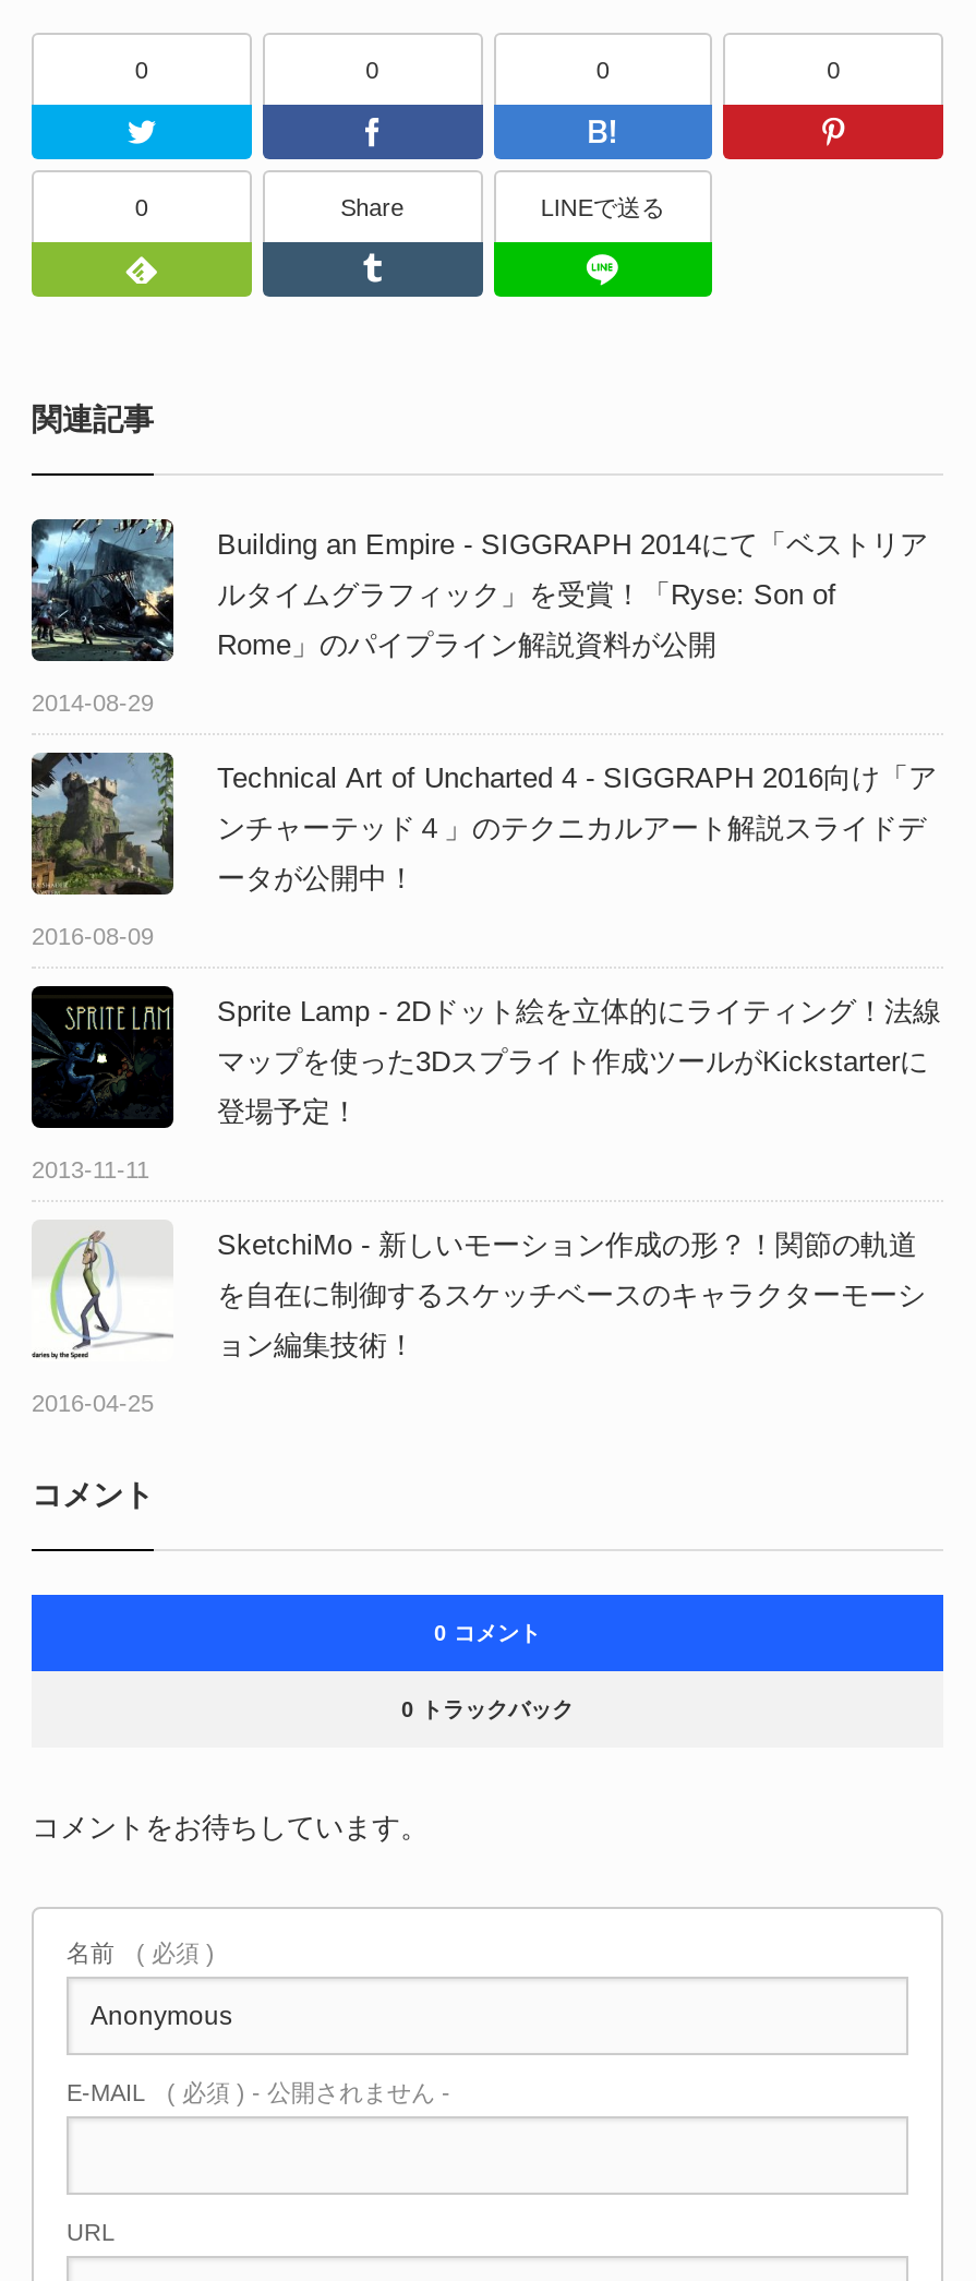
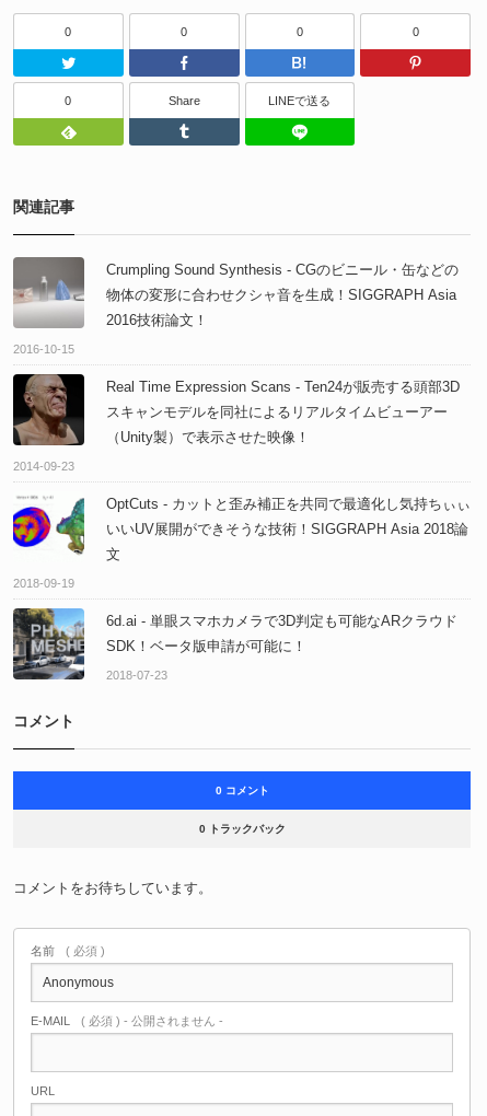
[32,519,941,1417] [image] | Building an Empire - SIGGRAPH 2014にて「ベストリア | ルタイムグラフィック」を受賞！「Ryse: Son of | Rome」のパイプライン解説資料が公開 | 2014-08-29 | Technical Art of Uncharted 4 - SIGGRAPH 2016向け「ア | ンチャーテッド４」のテクニカルアート解説スライドデ | ータが公開中！ | 2016-08-09 | Sprite Lamp - 2Dドット絵を立体的にライティング！法線 | マップを使った3Dスプライト作成ツールがKickstarterに | 登場予定！ | 2013-11-11 | SketchiMo - 新しいモーション作成の形？！関節の軌道 | を自在に制御するスケッチベースのキャラクターモーシ | ョン編集技術！ | 2016-04-25 -> [13,257,471,682] [image] | Crumpling Sound Synthesis - CGのビニール・缶などの | 物体の変形に合わせクシャ音を生成！SIGGRAPH Asia | 2016技術論文！ | 2016-10-15 | Real Time Expression Scans - Ten24が販売する頭部3D | スキャンモデルを同社によるリアルタイムビューアー | （Unity製）で表示させた映像！ | 2014-09-23 | OptCuts - カットと歪み補正を共同で最適化し気持ちぃぃ | いいUV展開ができそうな技術！SIGGRAPH Asia 2018論 | 文 | 2018-09-19 | 6d.ai - 単眼スマホカメラで3D判定も可能なARクラウド | SDK！ベータ版申請が可能に！ | 2018-07-23
[29,783,176,897] [image] -> [12,373,83,427] [image]
[29,1017,176,1130] [image] -> [12,491,85,544] [image]
[32,1250,173,1361] [image] -> [12,607,85,661] [image]

